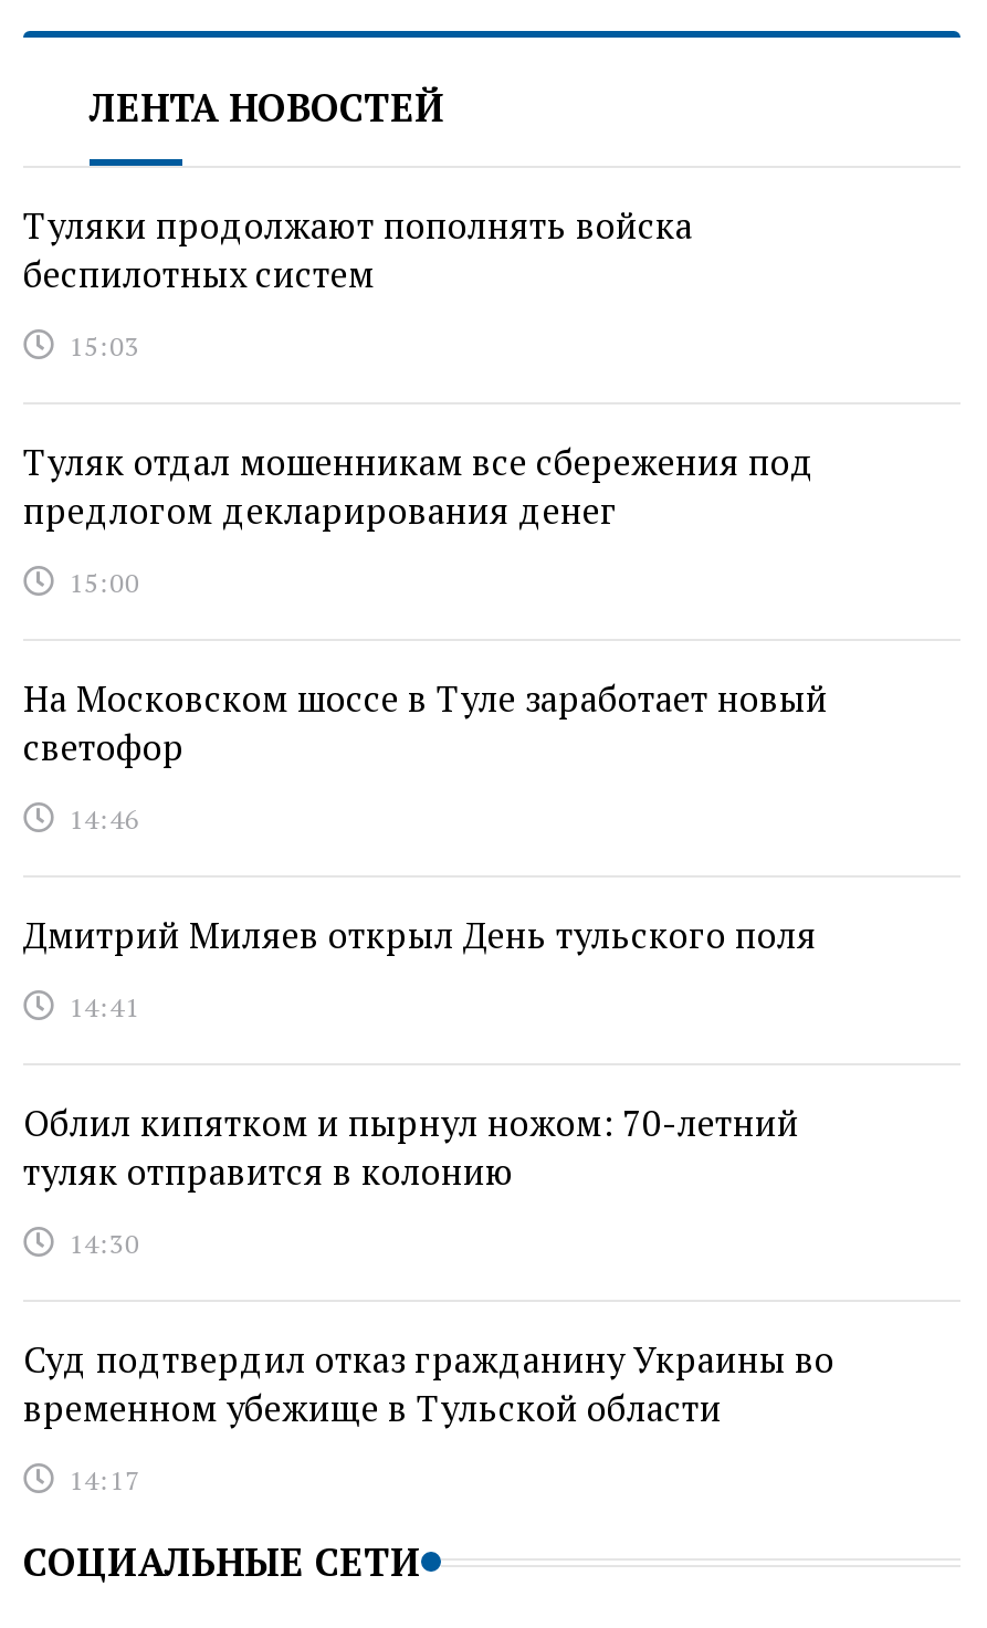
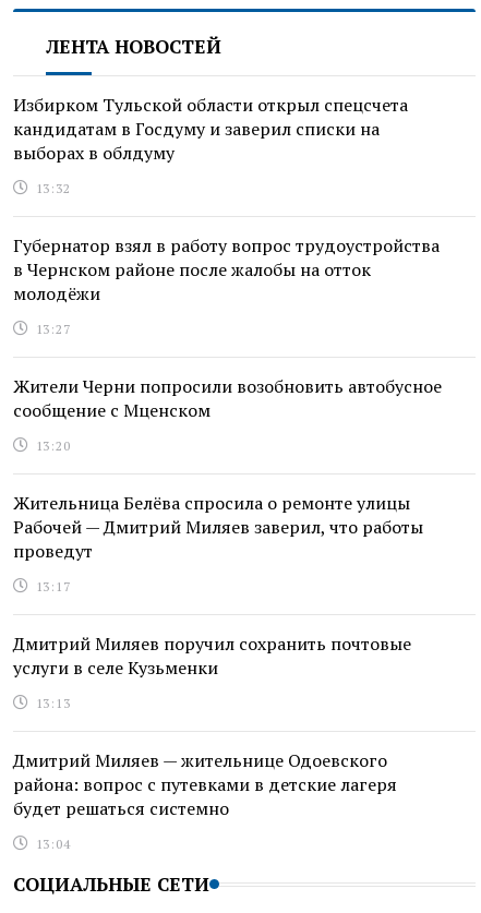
[23,201,693,298] Туляки продолжают пополнять войска | беспилотных систем -> [13,93,408,165] Избирком Тульской области открыл спецсчета | кандидатам в Госдуму и заверил списки на | выборах в облдуму
[60,329,139,363] 15:03 -> [31,180,70,196] 13:32
[23,438,815,535] Туляк отдал мошенникам все сбережения под | предлогом декларирования денег -> [13,233,440,305] Губернатор взял в работу вопрос трудоустройства | в Чернском районе после жалобы на отток | молодёжи
[60,566,139,599] 15:00 -> [31,321,70,337] 13:27
[23,674,828,771] На Московском шоссе в Туле заработает новый | светофор -> [13,374,442,422] Жители Черни попросили возобновить автобусное | сообщение с Мценском
[60,802,139,836] 14:46 -> [31,437,70,454] 13:20
[23,911,817,959] Дмитрий Миляев открыл День тульского поля -> [13,491,423,563] Жительница Белёва спросила о ремонте улицы | Рабочей — Дмитрий Миляев заверил, что работы | проведут
[60,990,139,1023] 14:41 -> [31,578,70,594] 13:17
[23,1099,799,1196] Облил кипятком и пырнул ножом: 70-летний | туляк отправится в колонию -> [13,632,411,680] Дмитрий Миляев поручил сохранить почтовые | услуги в селе Кузьменки
[60,1227,139,1260] 14:30 -> [31,695,70,711] 13:13
[23,1335,834,1432] Суд подтвердил отказ гражданину Украины во | временном убежище в Тульской области -> [13,748,397,820] Дмитрий Миляев — жительнице Одоевского | района: вопрос с путевками в детские лагеря | будет решаться системно
[60,1463,139,1496] 14:17 -> [31,836,70,852] 13:04

